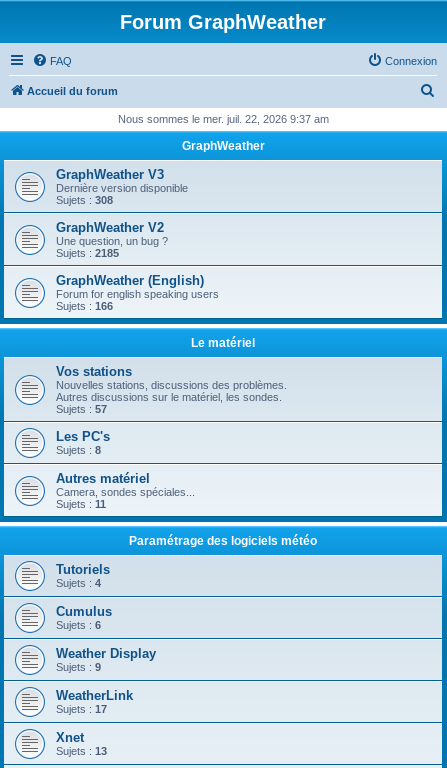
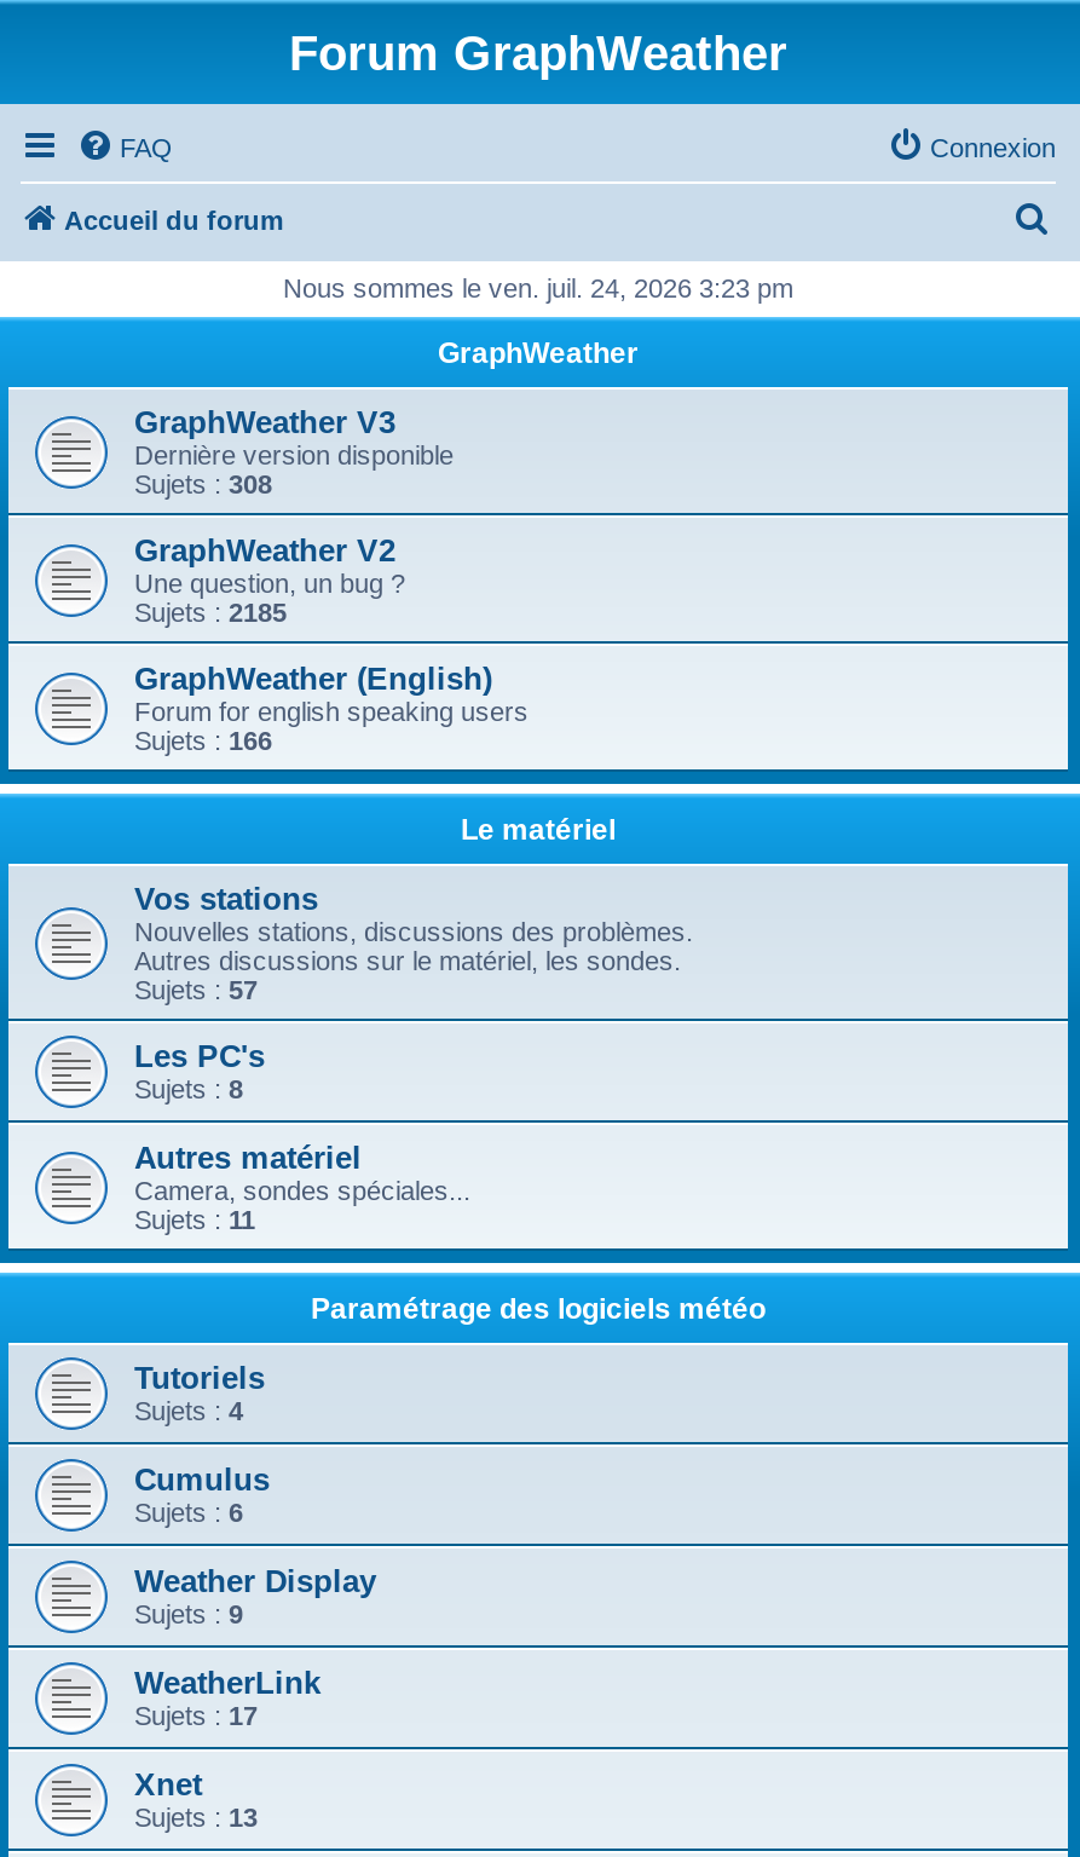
[117,113,328,125] Nous sommes le mer. juil. 22, 2026 9:37 am -> [283,273,793,302] Nous sommes le ven. juil. 24, 2026 3:23 pm

